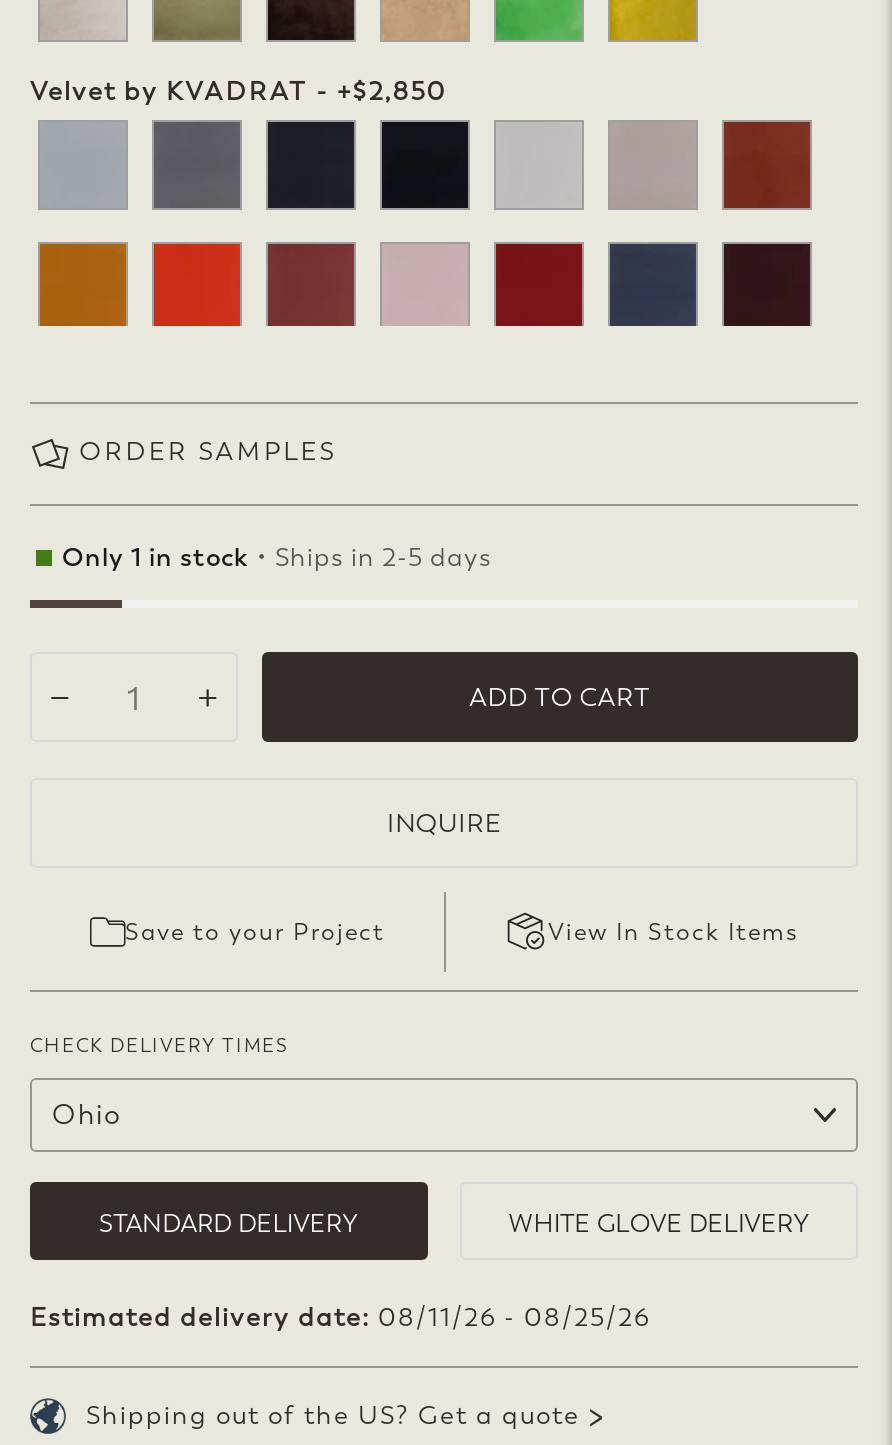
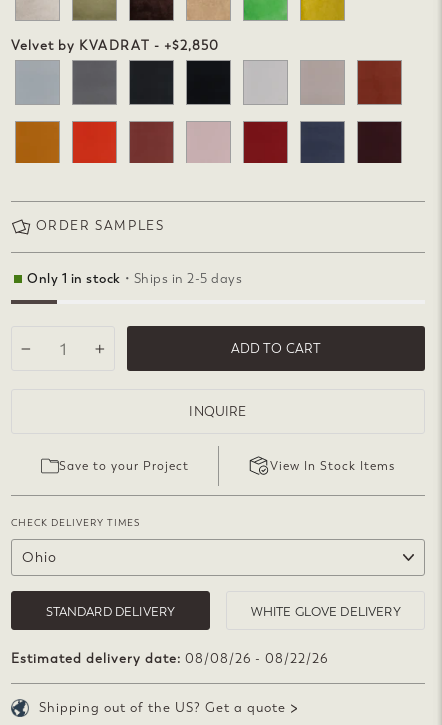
[30,1303,650,1333] Estimated delivery date: 08/11/26 - 08/25/26 -> [11,651,328,666] Estimated delivery date: 08/08/26 - 08/22/26

